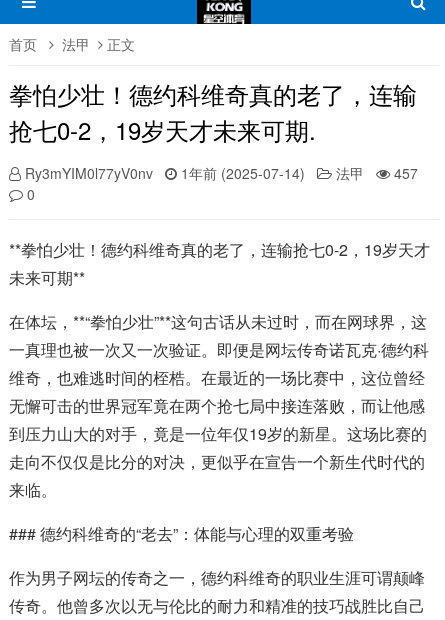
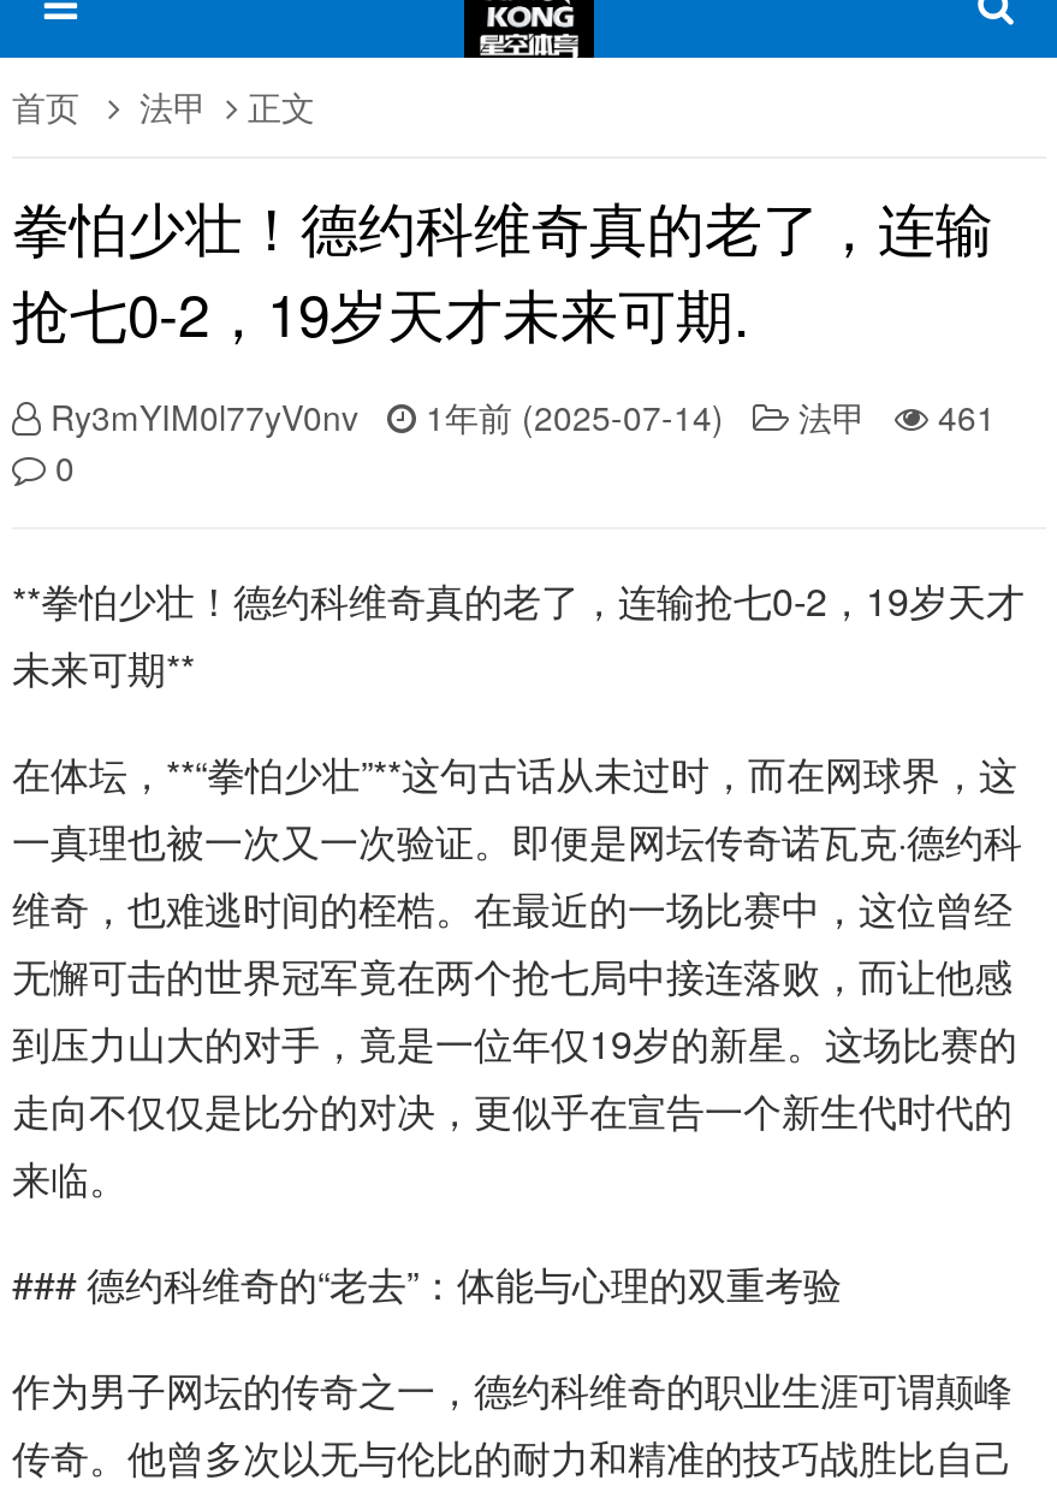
[25,163,418,183] Ry3mYIM0l77yV0nv 1年前 (2025-07-14) 法甲 457 -> [51,392,996,440] Ry3mYIM0l77yV0nv 1年前 (2025-07-14) 法甲 461

